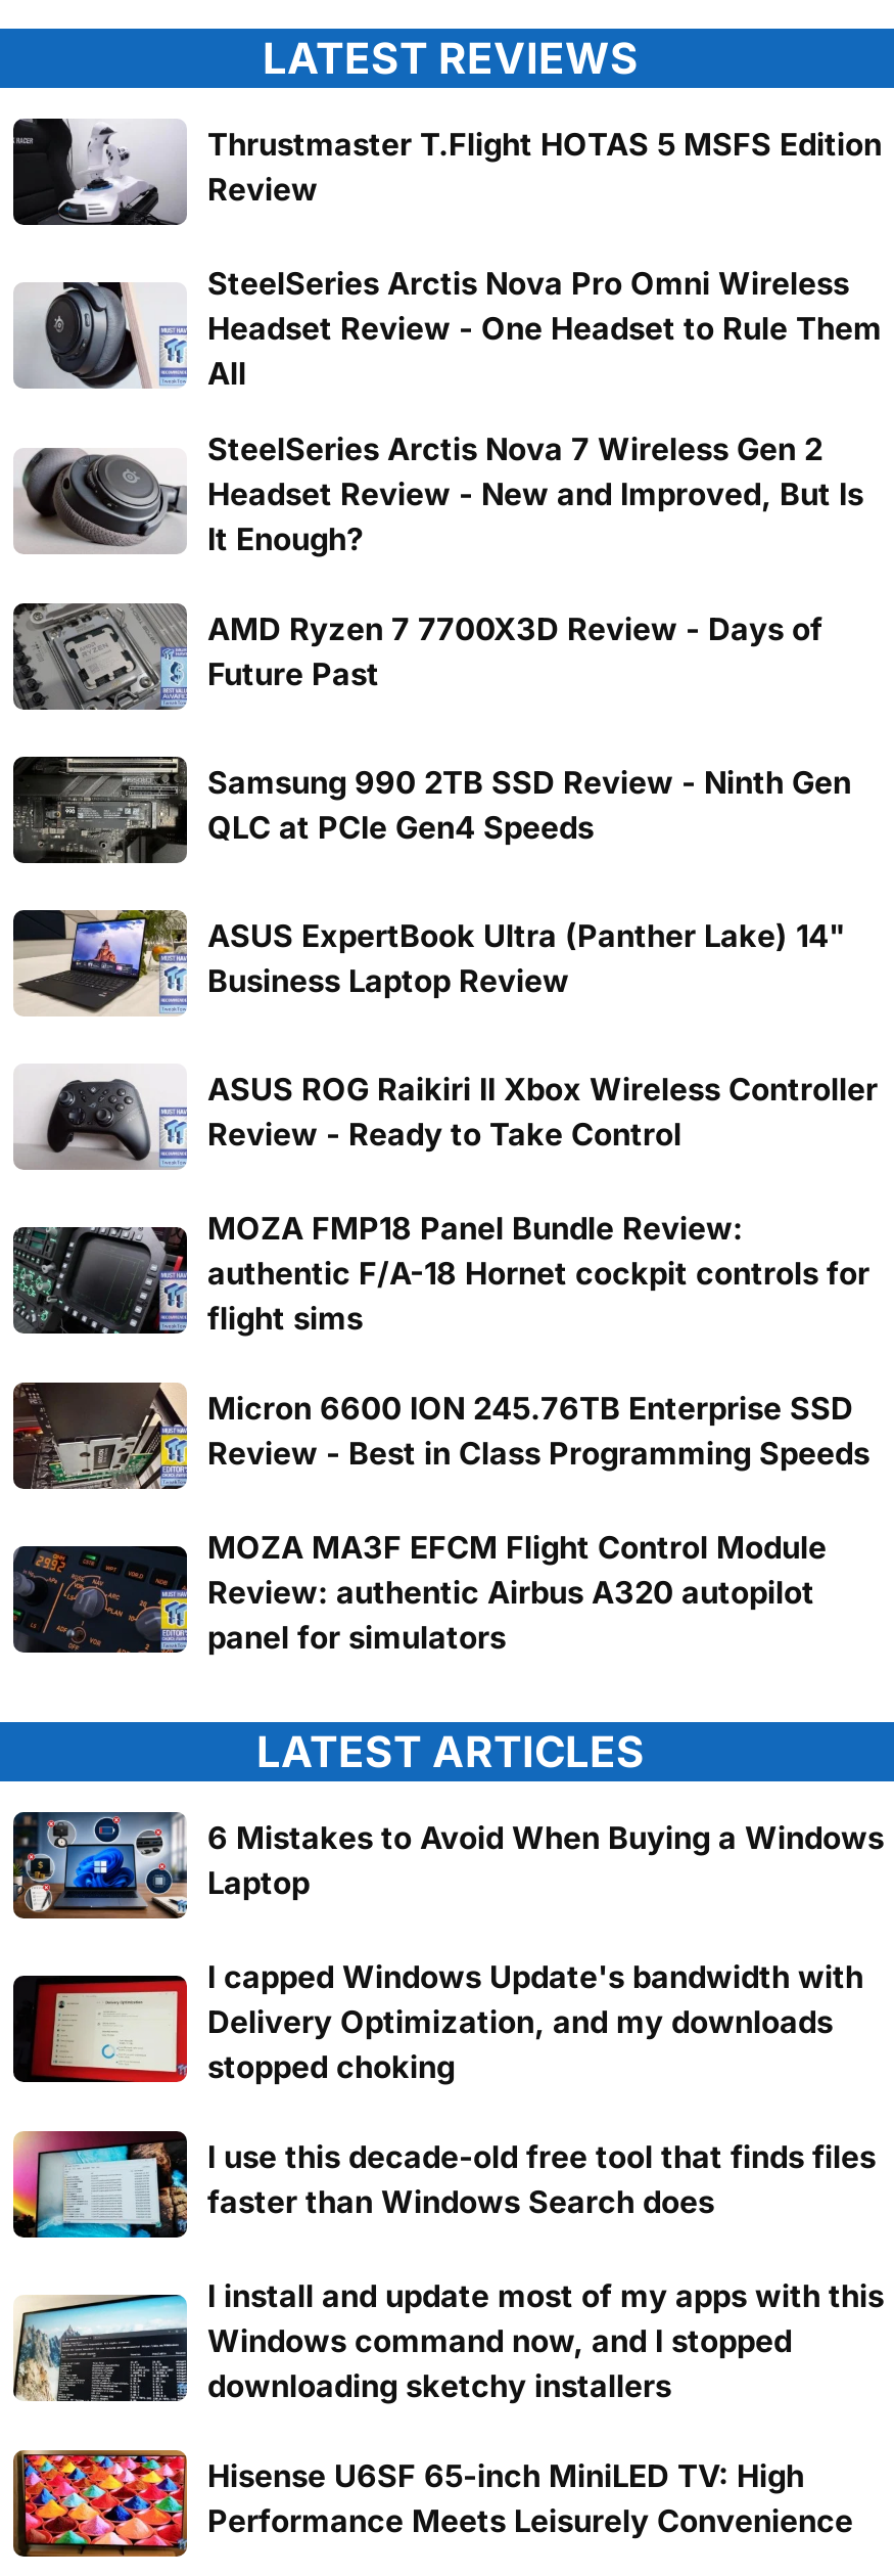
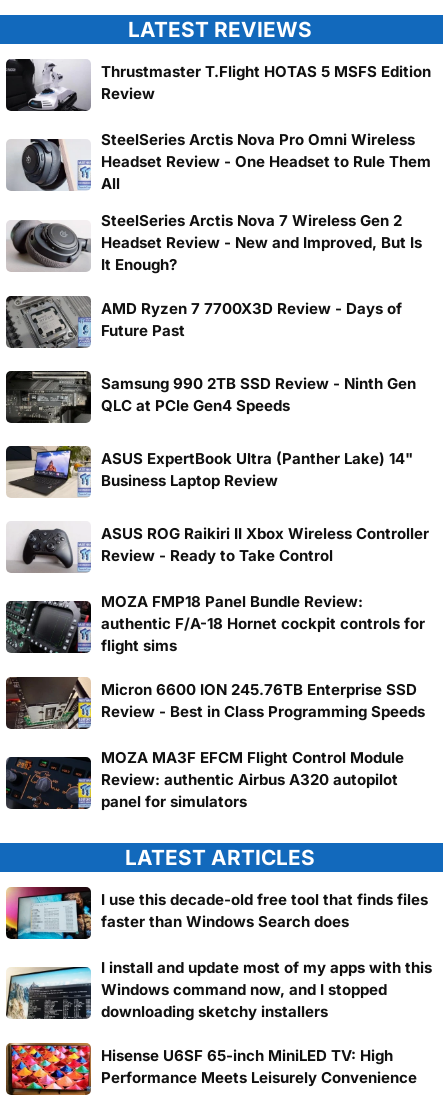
[11,1812,884,2087] [image] | 6 Mistakes to Avoid When Buying a Windows | Laptop | I capped Windows Update's bandwidth with | Delivery Optimization, and my downloads | stopped choking -> none
[11,1976,179,2084] [image] -> none

